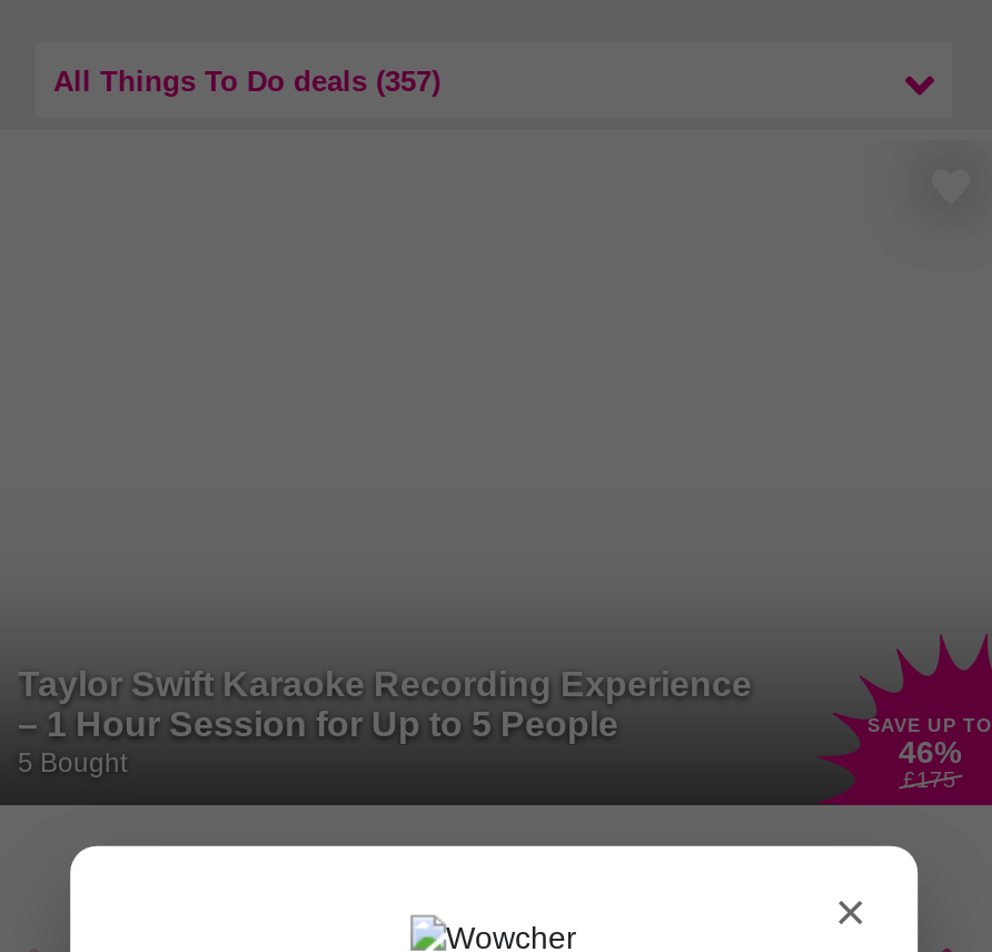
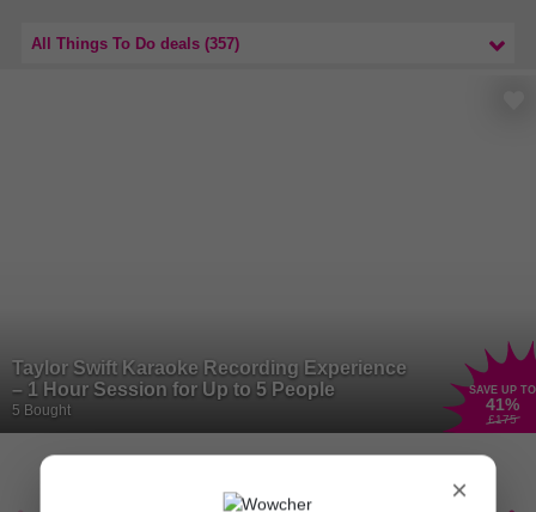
[899,735,961,770] 46% -> [486,395,519,414] 41%

